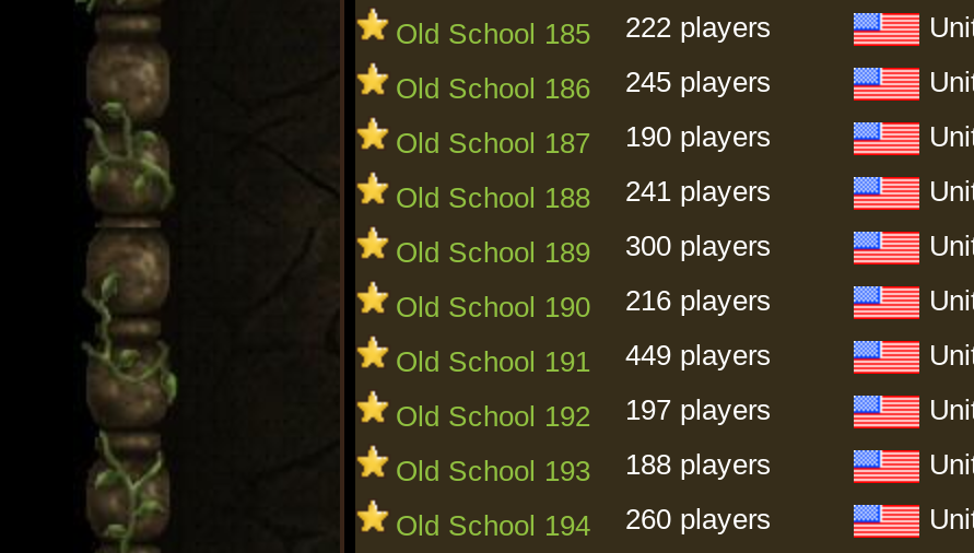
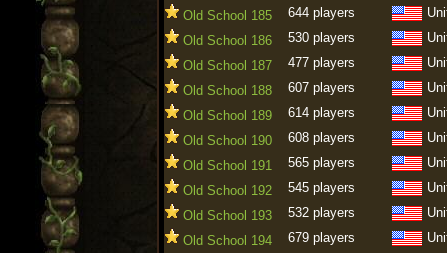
[396,11,772,50] Old School 185 222 players -> [182,5,354,23] Old School 185 644 players
[396,66,772,105] Old School 186 245 players -> [182,30,354,48] Old School 186 530 players
[396,120,772,160] Old School 187 190 players -> [182,55,354,73] Old School 187 477 players
[396,175,772,214] Old School 188 241 players -> [182,80,354,98] Old School 188 607 players
[396,230,772,269] Old School 189 300 players -> [182,105,354,123] Old School 189 614 players
[396,284,772,323] Old School 190 216 players -> [182,130,354,148] Old School 190 608 players
[396,339,772,378] Old School 191 449 players -> [182,155,354,173] Old School 191 565 players
[396,393,772,433] Old School 192 197 players -> [182,180,354,198] Old School 192 545 players
[396,448,772,487] Old School 193 188 players -> [182,205,354,223] Old School 193 532 players
[396,503,772,542] Old School 194 260 players -> [182,230,354,248] Old School 194 679 players

